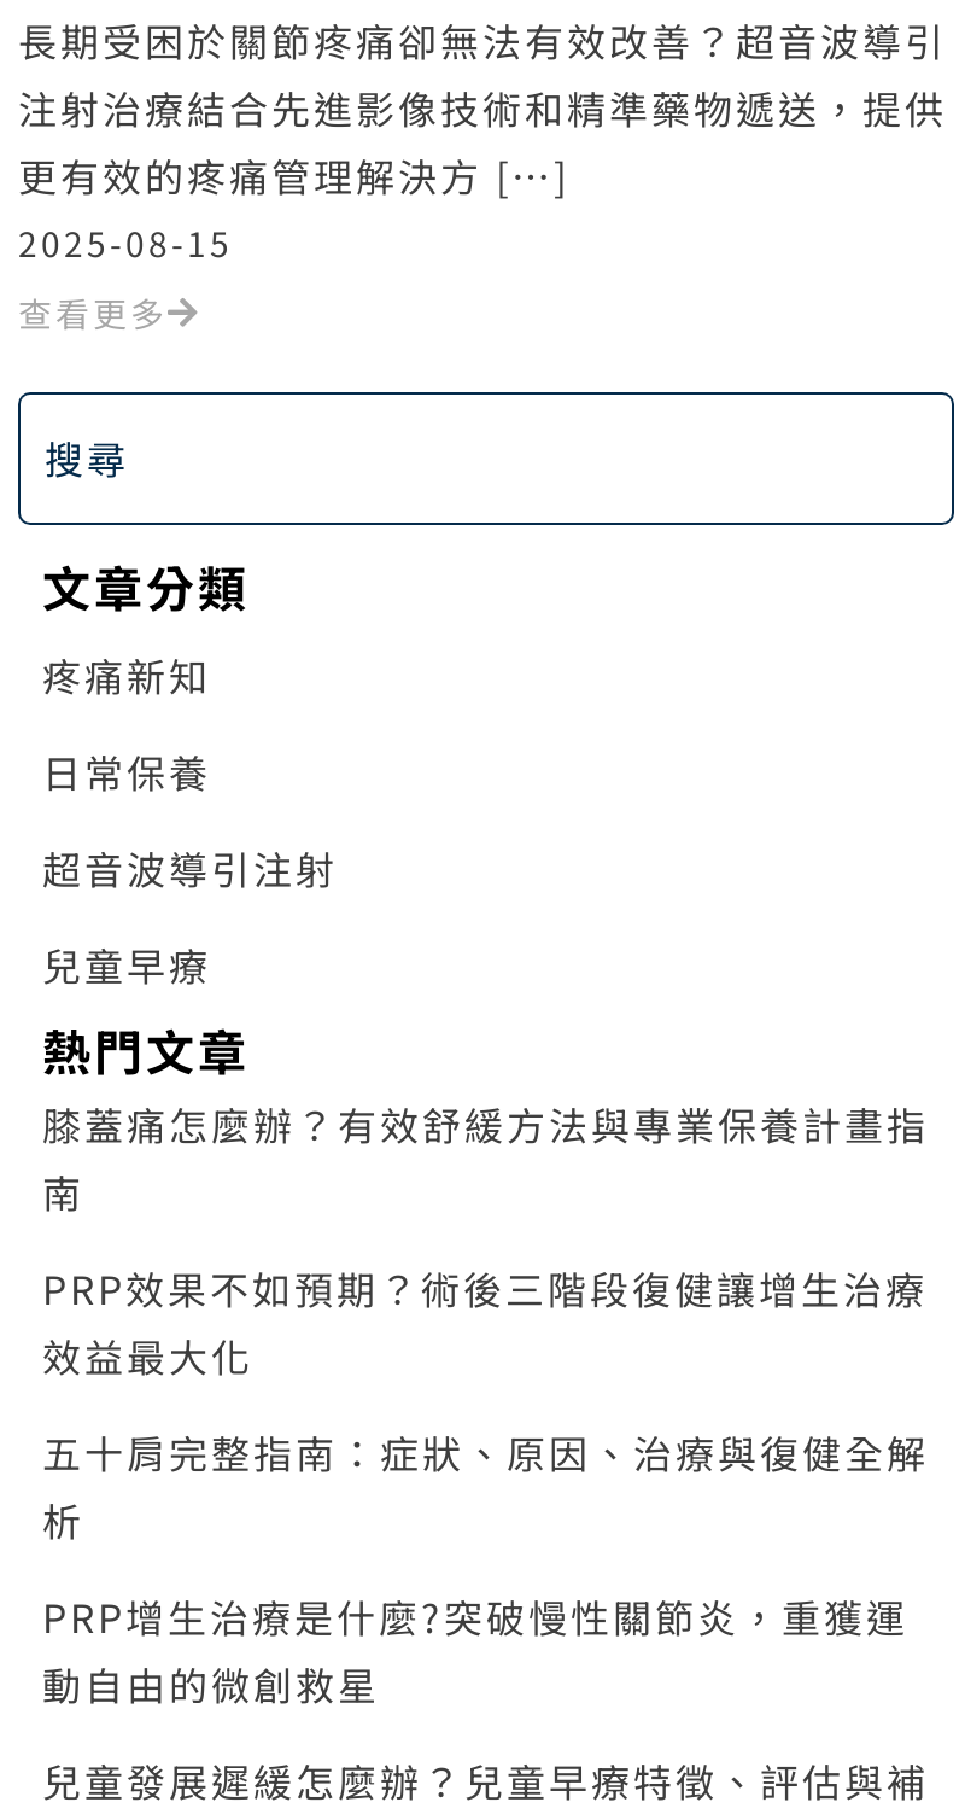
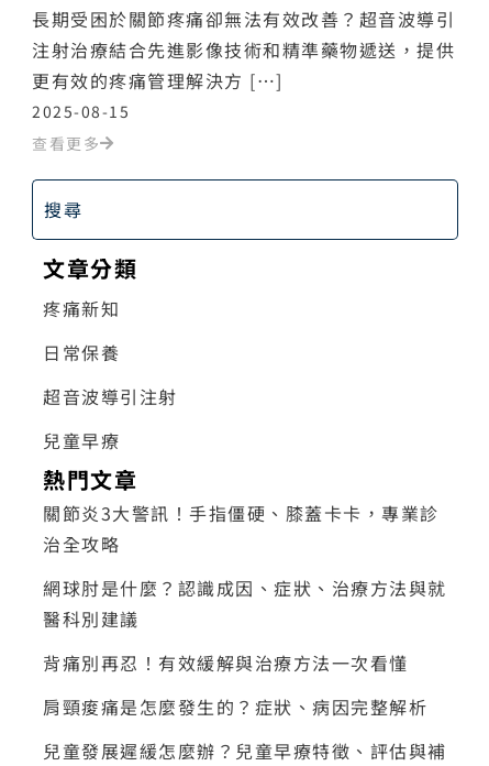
[42,1094,929,1219] 膝蓋痛怎麼辦？有效舒緩方法與專業保養計畫指 | 南 -> [43,499,439,557] 關節炎3大警訊！手指僵硬、膝蓋卡卡，專業診 | 治全攻略
[42,1258,928,1384] PRP效果不如預期？術後三階段復健讓增生治療 | 效益最大化 -> [43,574,447,631] 網球肘是什麼？認識成因、症狀、治療方法與就 | 醫科別建議
[42,1422,929,1548] 五十肩完整指南：症狀、原因、治療與復健全解 | 析 -> [43,649,408,675] 背痛別再忍！有效緩解與治療方法一次看懂
[42,1586,908,1712] PRP增生治療是什麼?突破慢性關節炎，重獲運 | 動自由的微創救星 -> [43,693,427,719] 肩頸痠痛是怎麼發生的？症狀、病因完整解析

